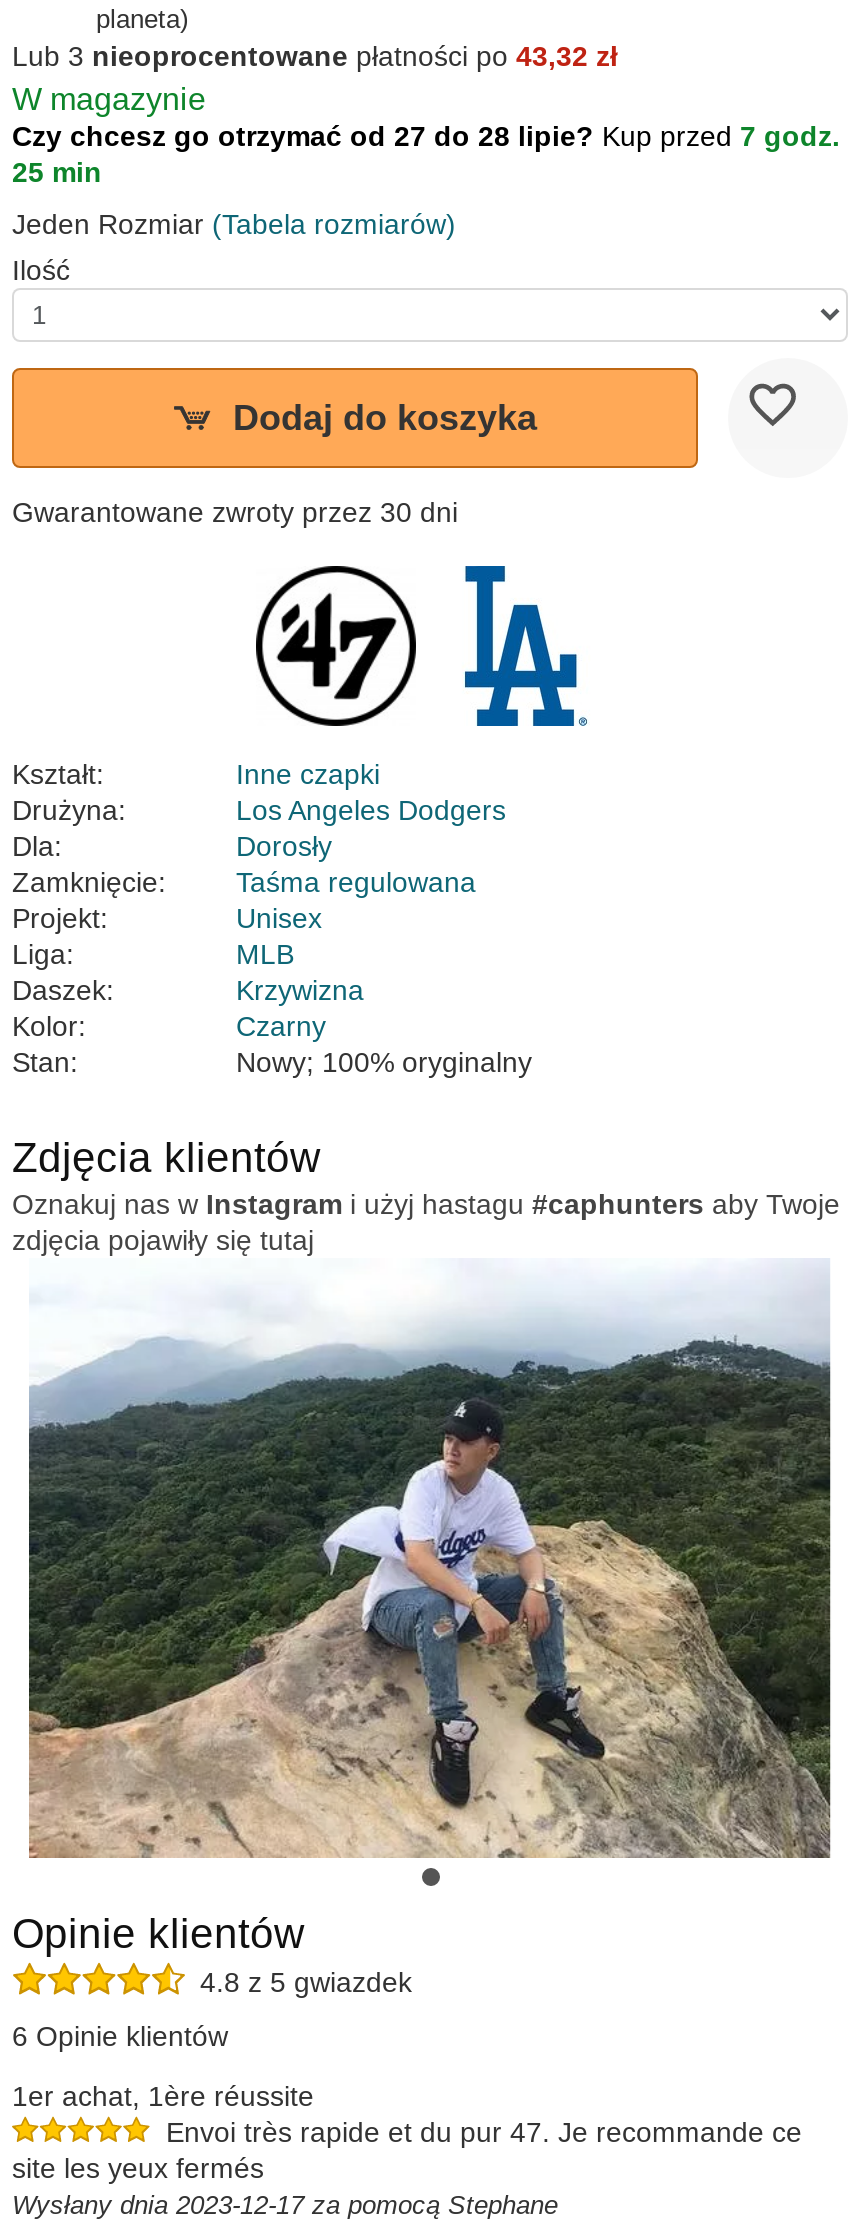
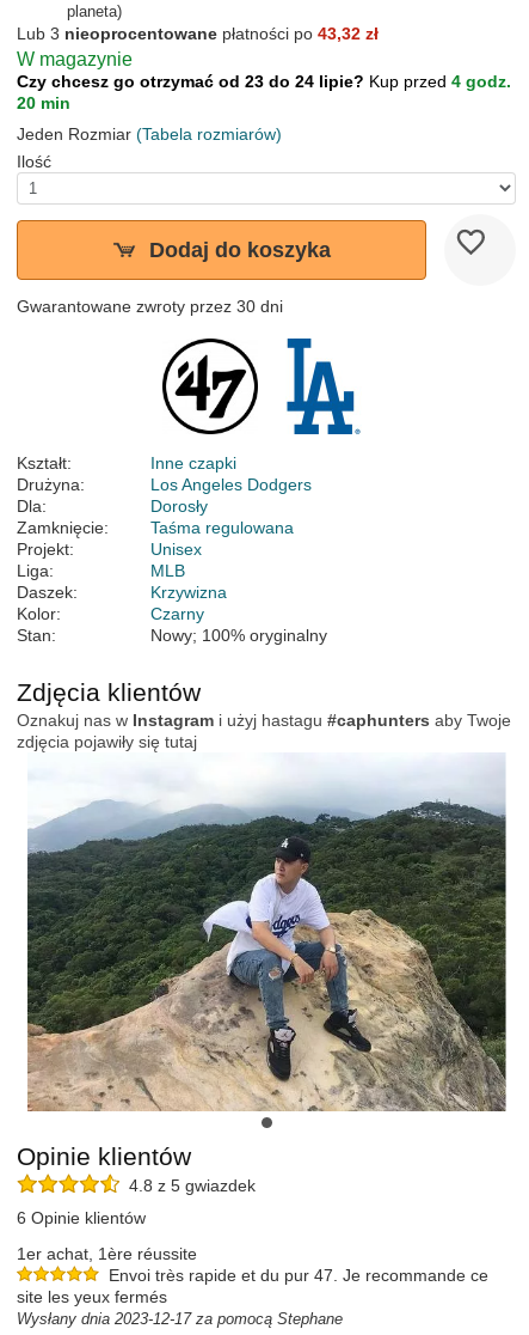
[12,121,840,153] Czy chcesz go otrzymać od 27 do 28 lipie? Kup przed 7 godz. -> [17,72,511,91] Czy chcesz go otrzymać od 23 do 24 lipie? Kup przed 4 godz.
[12,157,102,189] 25 min -> [17,94,70,113] 20 min

